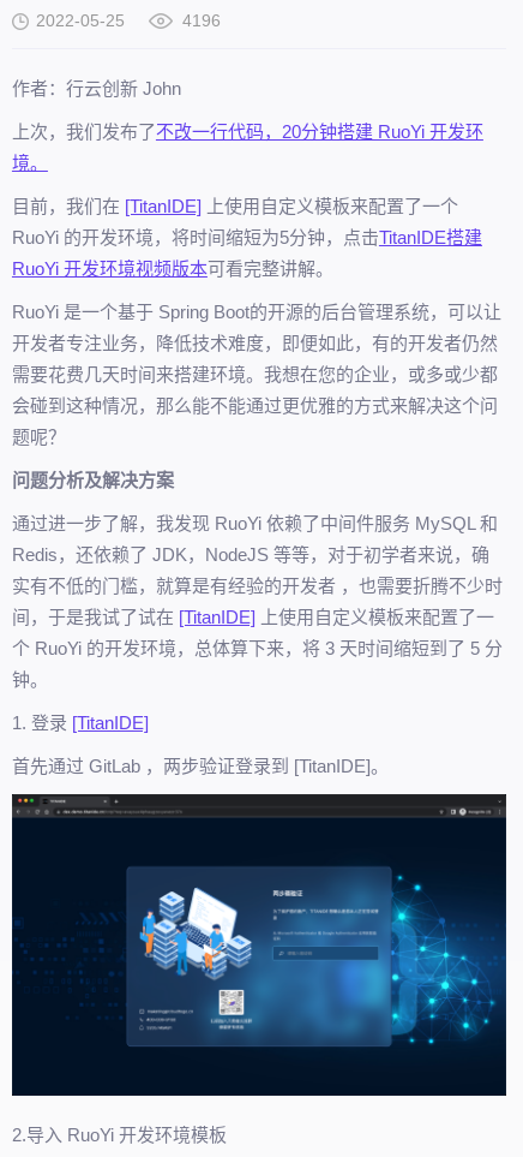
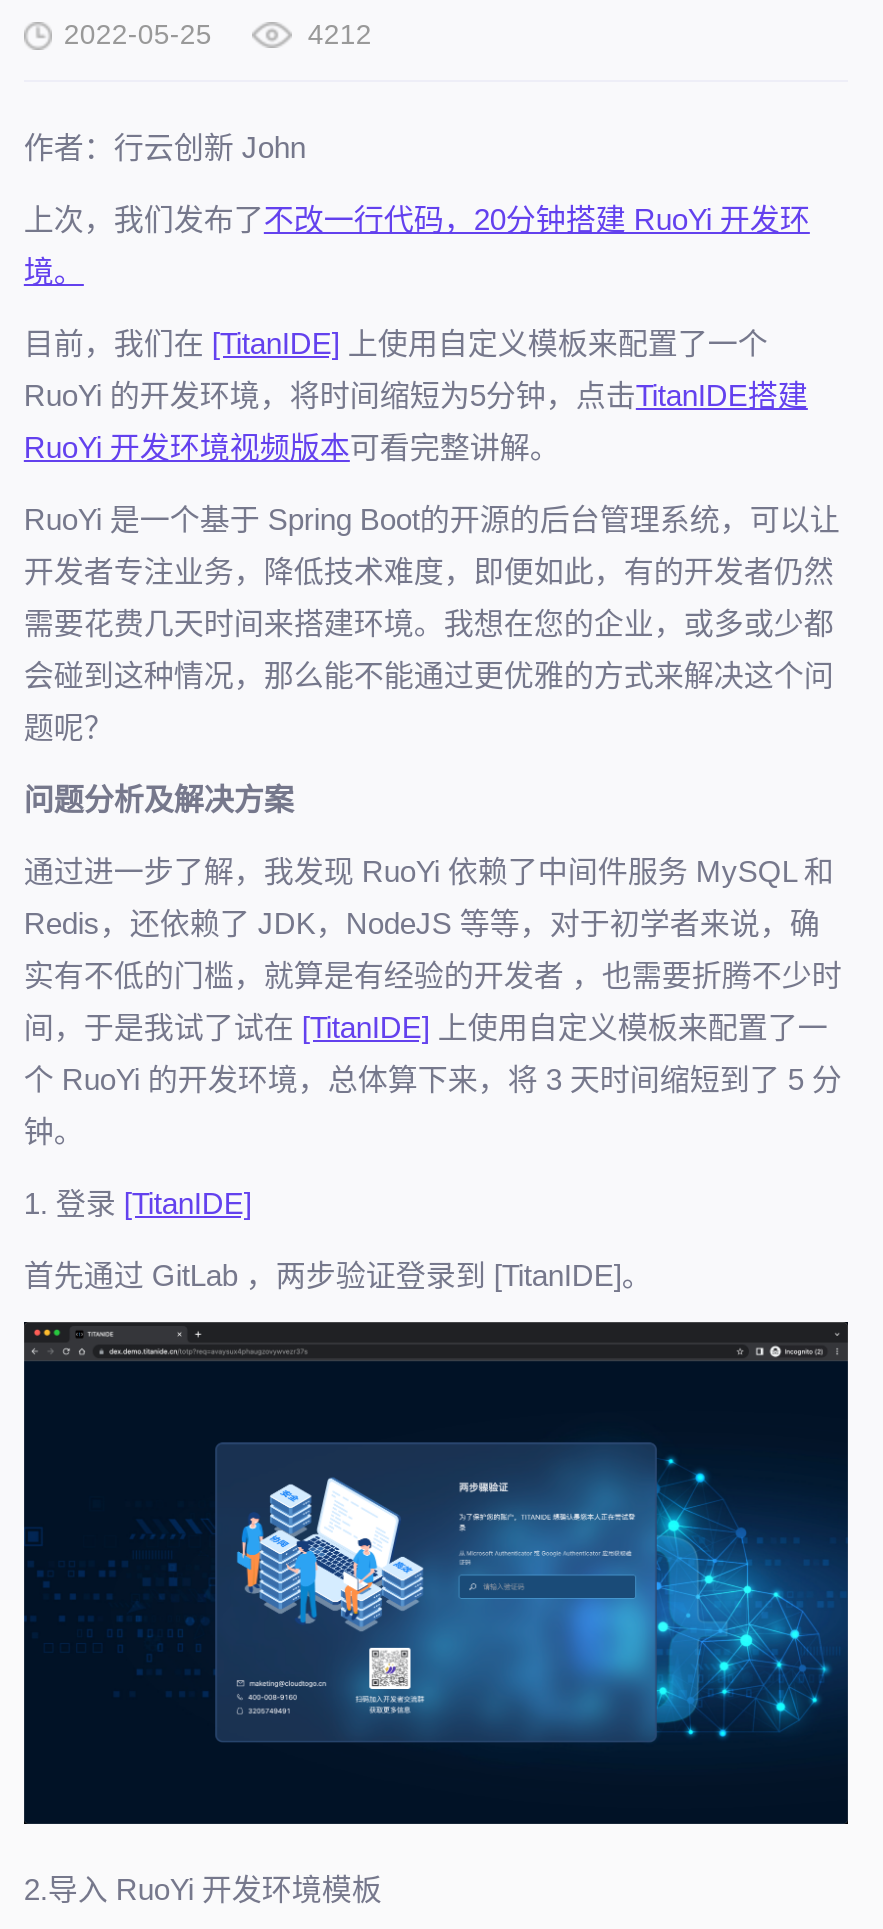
[182,11,221,30] 4196 -> [308,18,372,50] 4212

